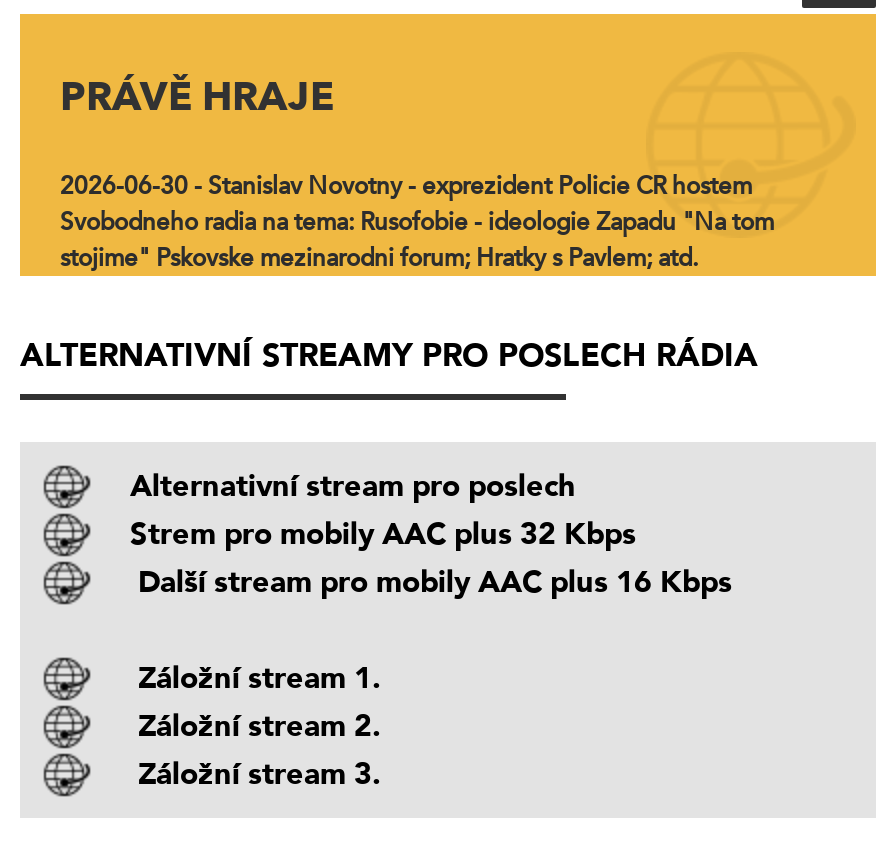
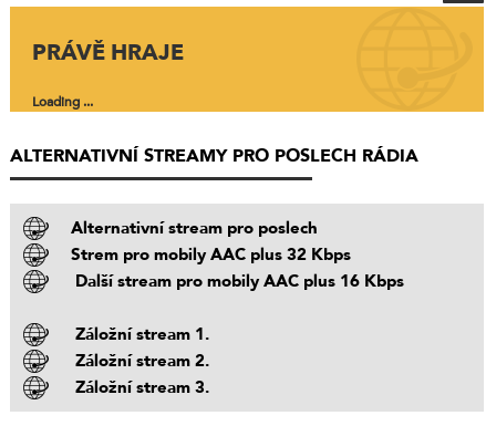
[60,170,774,274] 2026-06-30 - Stanislav Novotny - exprezident Policie CR hostem | Svobodneho radia na tema: Rusofobie - ideologie Zapadu "Na tom | stojime" Pskovske mezinarodni forum; Hratky s Pavlem; atd. -> [32,93,93,111] Loading ...

